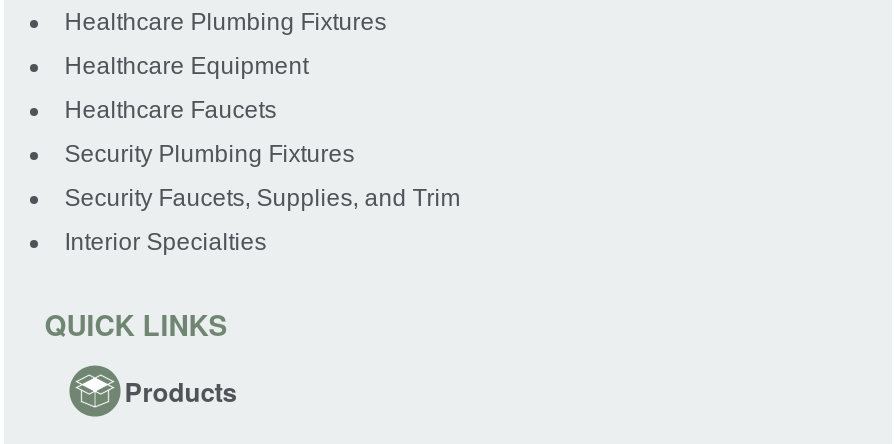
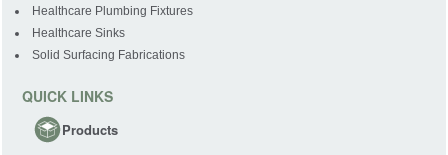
[64,52,460,256] Healthcare Equipment | Healthcare Faucets | Security Plumbing Fixtures | Security Faucets, Supplies, and Trim | Interior Specialties -> [32,26,185,62] Healthcare Sinks | Solid Surfacing Fabrications

